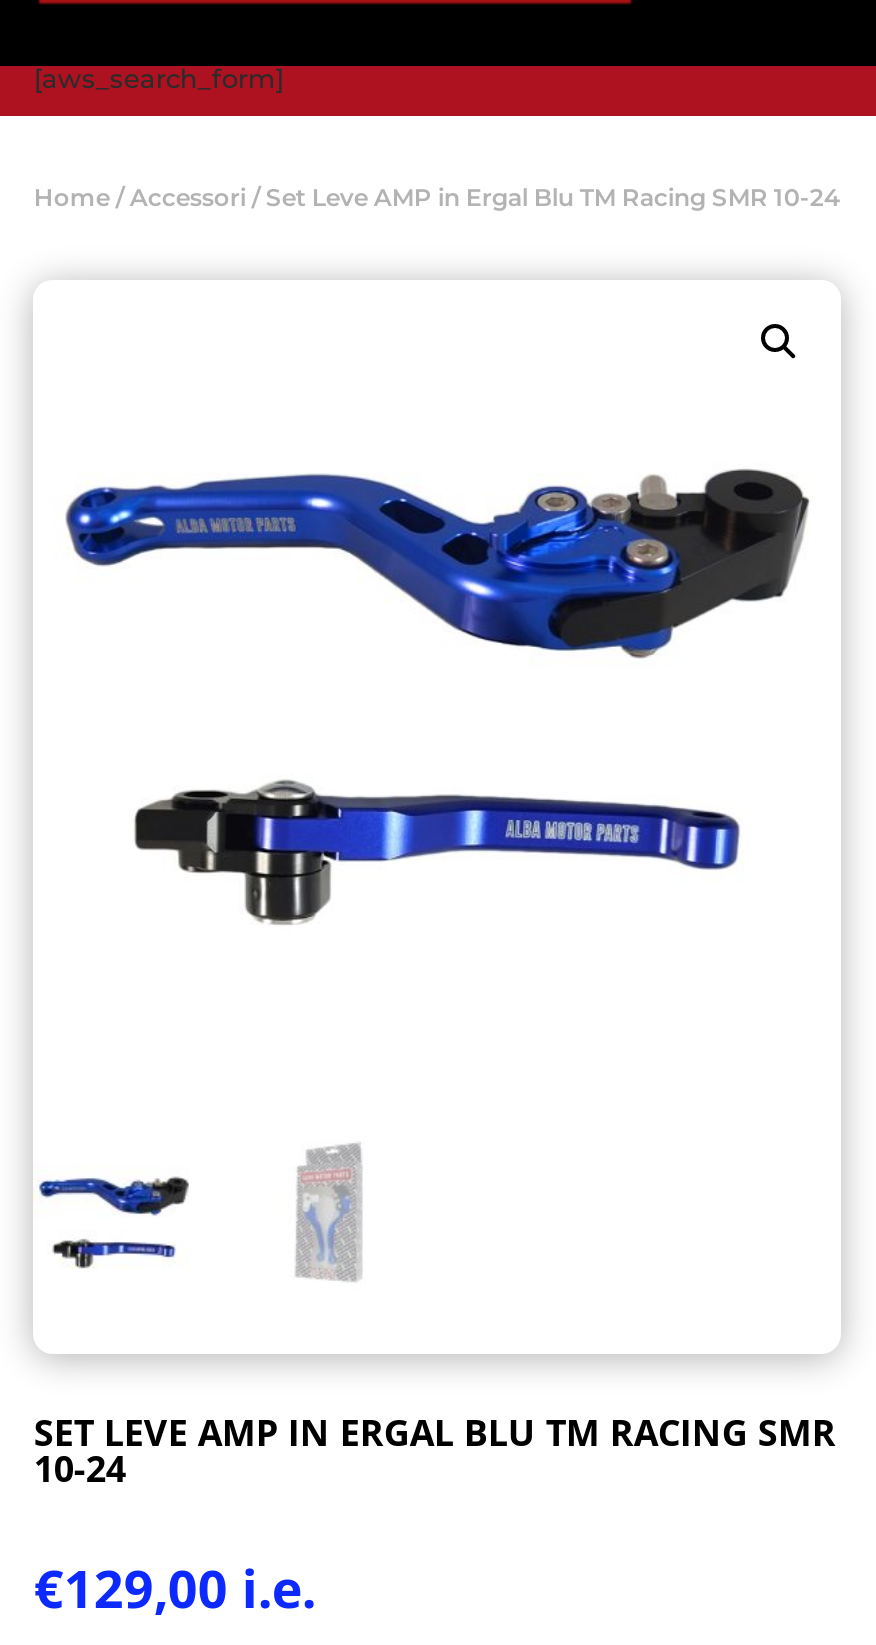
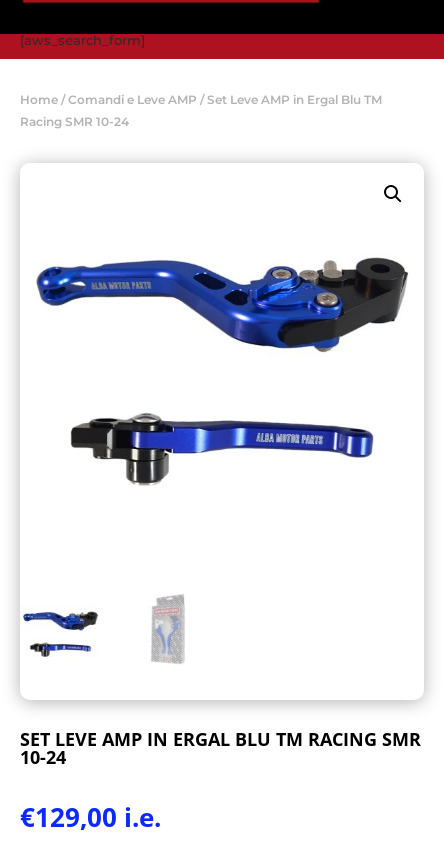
[34,181,840,211] Home /Accessori / Set Leve AMP in Ergal Blu TM Racing SMR 10-24 -> [20,92,382,129] Home /Comandi e Leve AMP / Set Leve AMP in Ergal Blu TM | Racing SMR 10-24

